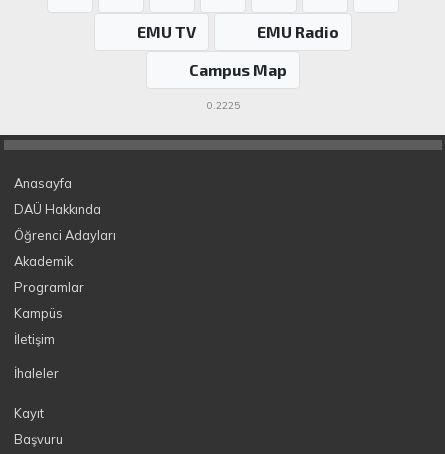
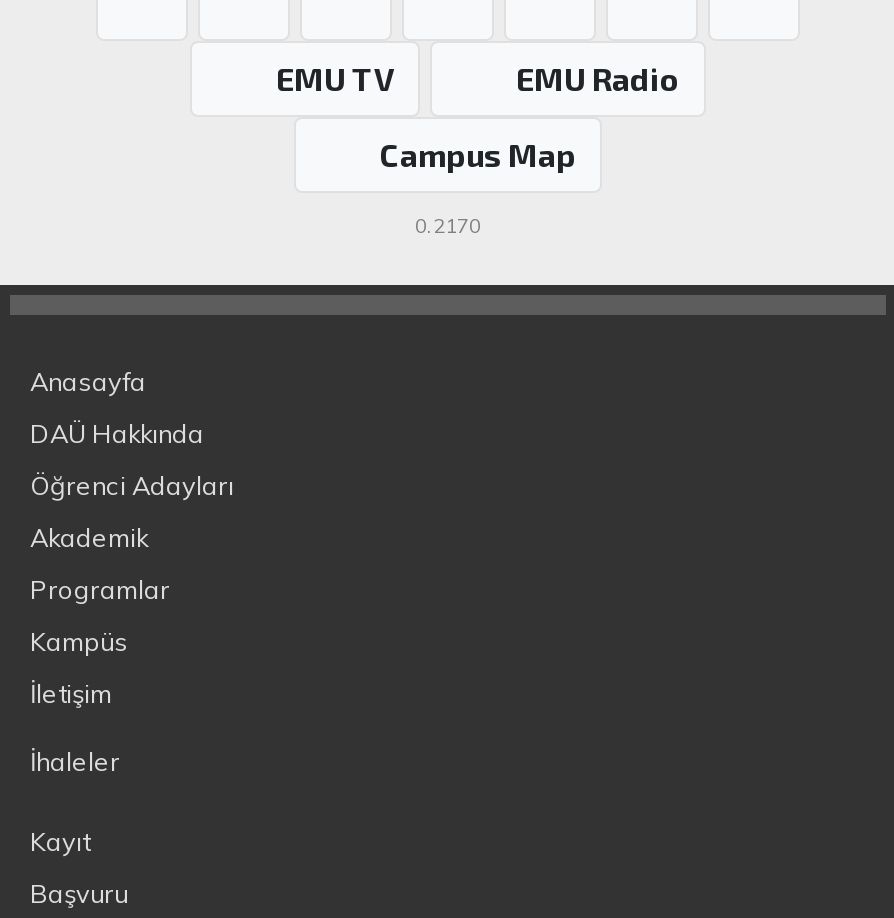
[206,99,239,112] 0.2225 -> [415,213,481,239] 0.2170

